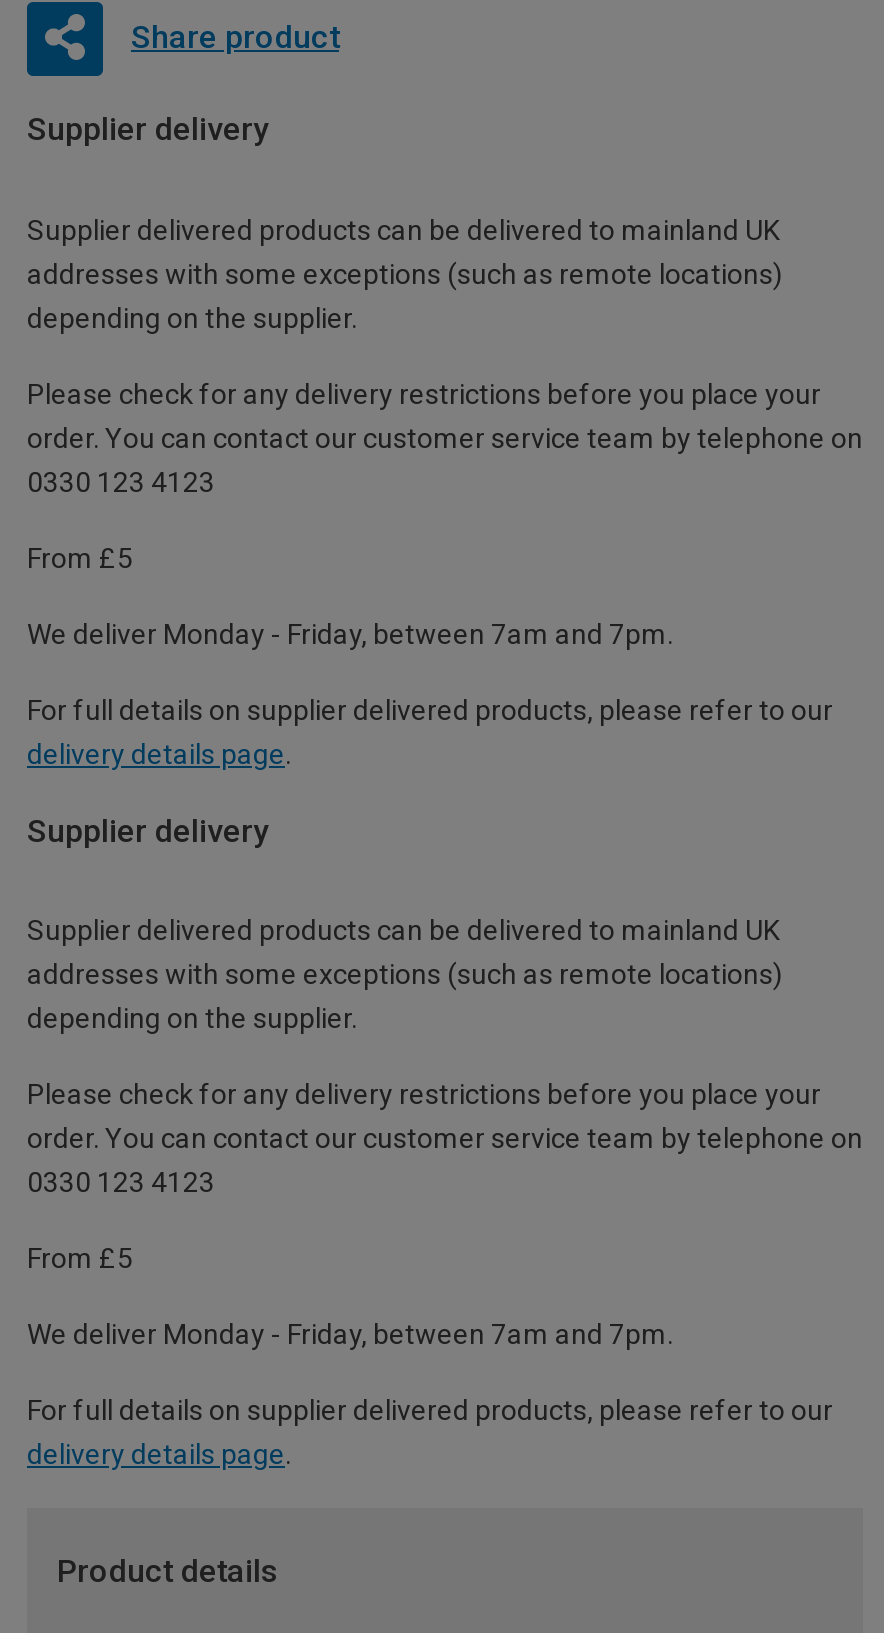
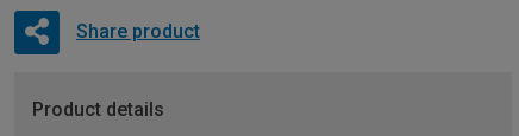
[27,110,863,1471] Supplier delivery | Supplier delivered products can be delivered to mainland UK | addresses with some exceptions (such as remote locations) | depending on the supplier. | Please check for any delivery restrictions before you place your | order. You can contact our customer service team by telephone on | 0330 123 4123 | From £5 | We deliver Monday - Friday, between 7am and 7pm. | For full details on supplier delivered products, please refer to our | delivery details page. | Supplier delivery | Supplier delivered products can be delivered to mainland UK | addresses with some exceptions (such as remote locations) | depending on the supplier. | Please check for any delivery restrictions before you place your | order. You can contact our customer service team by telephone on | 0330 123 4123 | From £5 | We deliver Monday - Friday, between 7am and 7pm. | For full details on supplier delivered products, please refer to our | delivery details page. -> none

